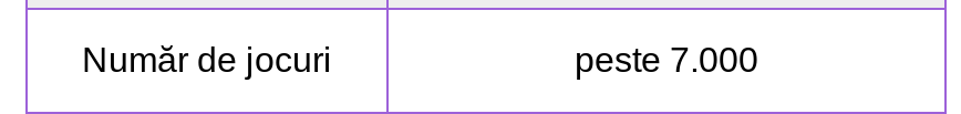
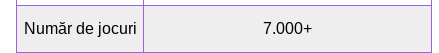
[575,42,758,79] peste 7.000 -> [263,20,312,37] 7.000+

